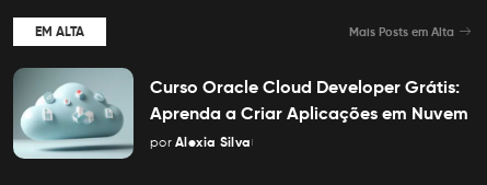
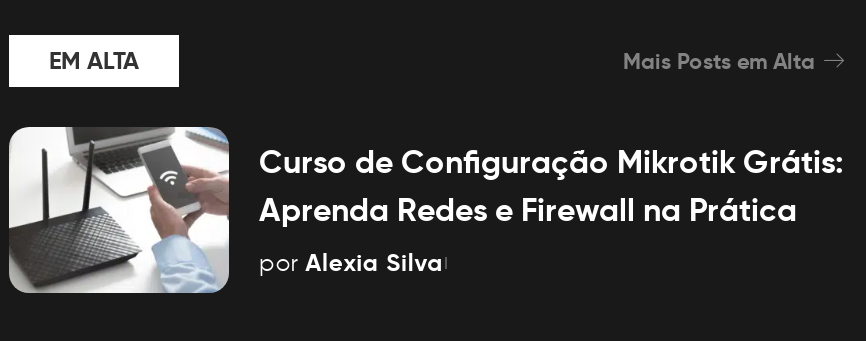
[13,67,460,159] [image] | Curso Oracle Cloud Developer Grátis: -> [9,125,843,293] [image] | Curso de Configuração Mikrotik Grátis:
[150,103,468,124] Aprenda a Criar Aplicações em Nuvem -> [259,191,797,229] Aprenda Redes e Firewall na Prática

